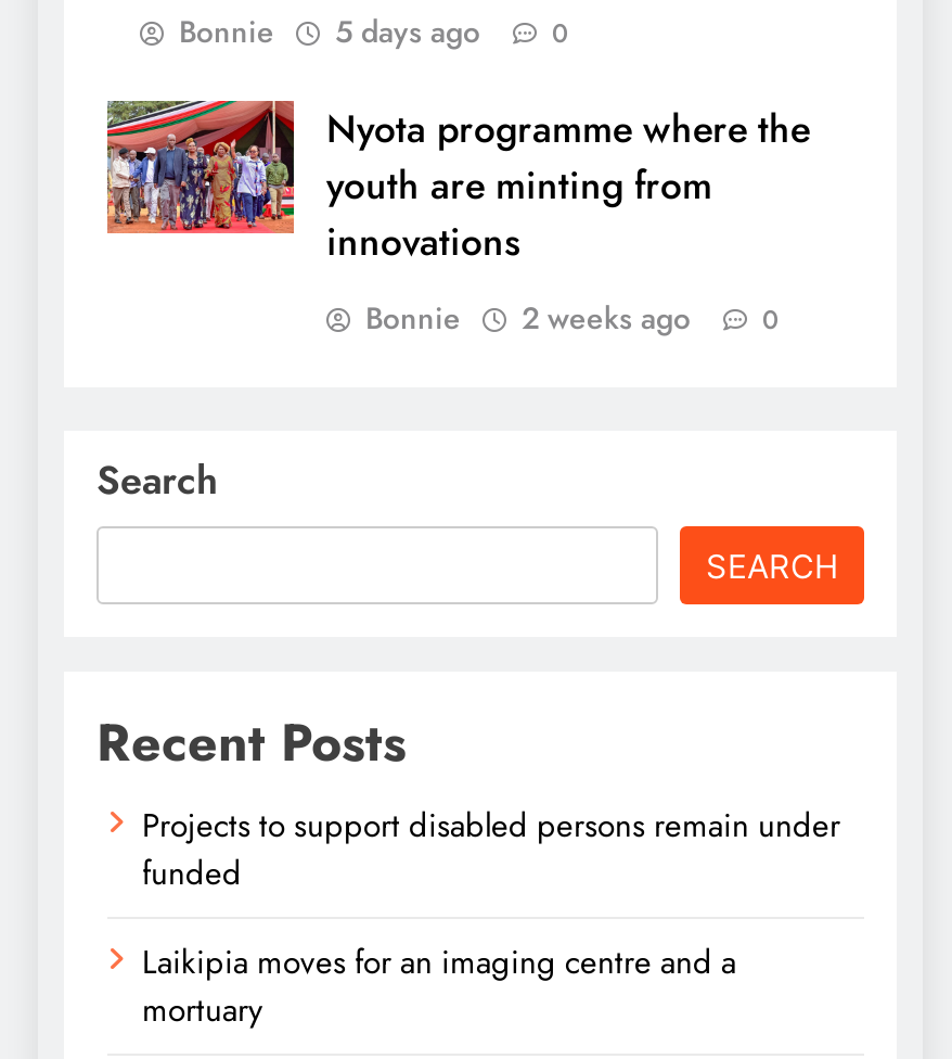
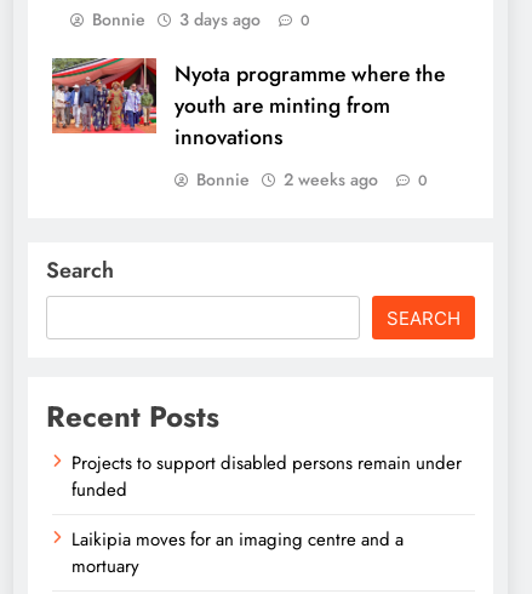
[179,9,569,53] Bonnie 5 days ago 0 -> [92,8,310,32] Bonnie 3 days ago 0

